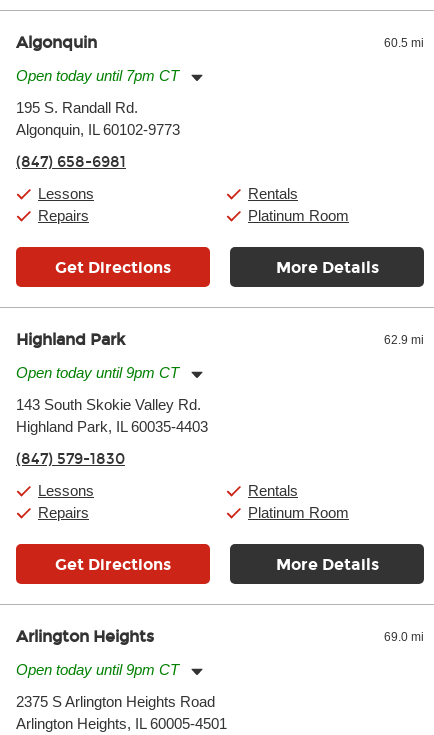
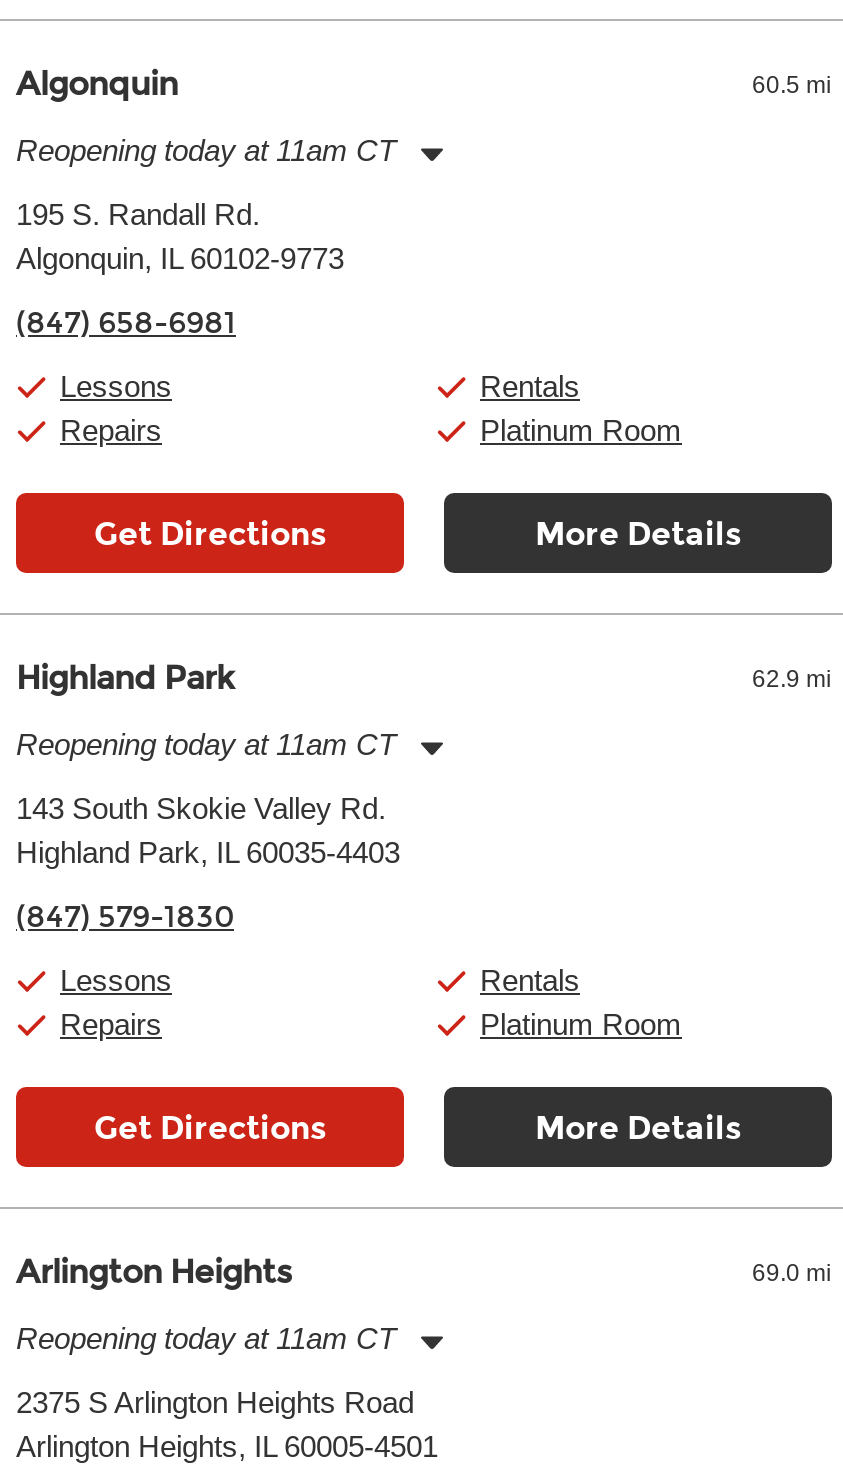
[16,67,179,84] Open today until 7pm CT -> [16,133,396,167] Reopening today at 11am CT
[16,364,179,381] Open today until 9pm CT -> [16,727,396,761] Reopening today at 11am CT
[16,661,179,678] Open today until 9pm CT -> [16,1321,396,1355] Reopening today at 11am CT

